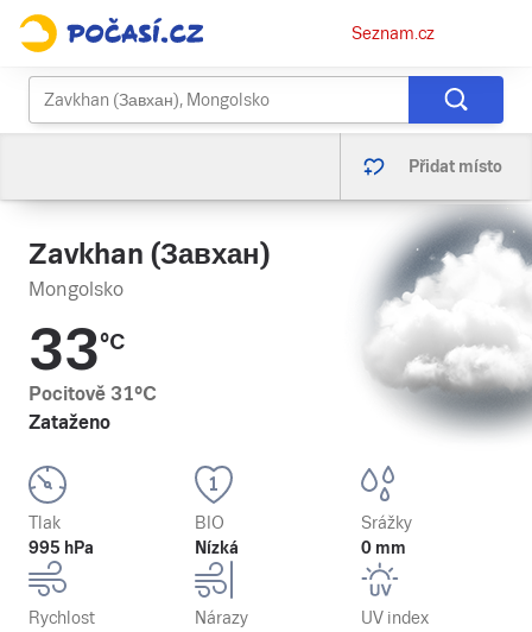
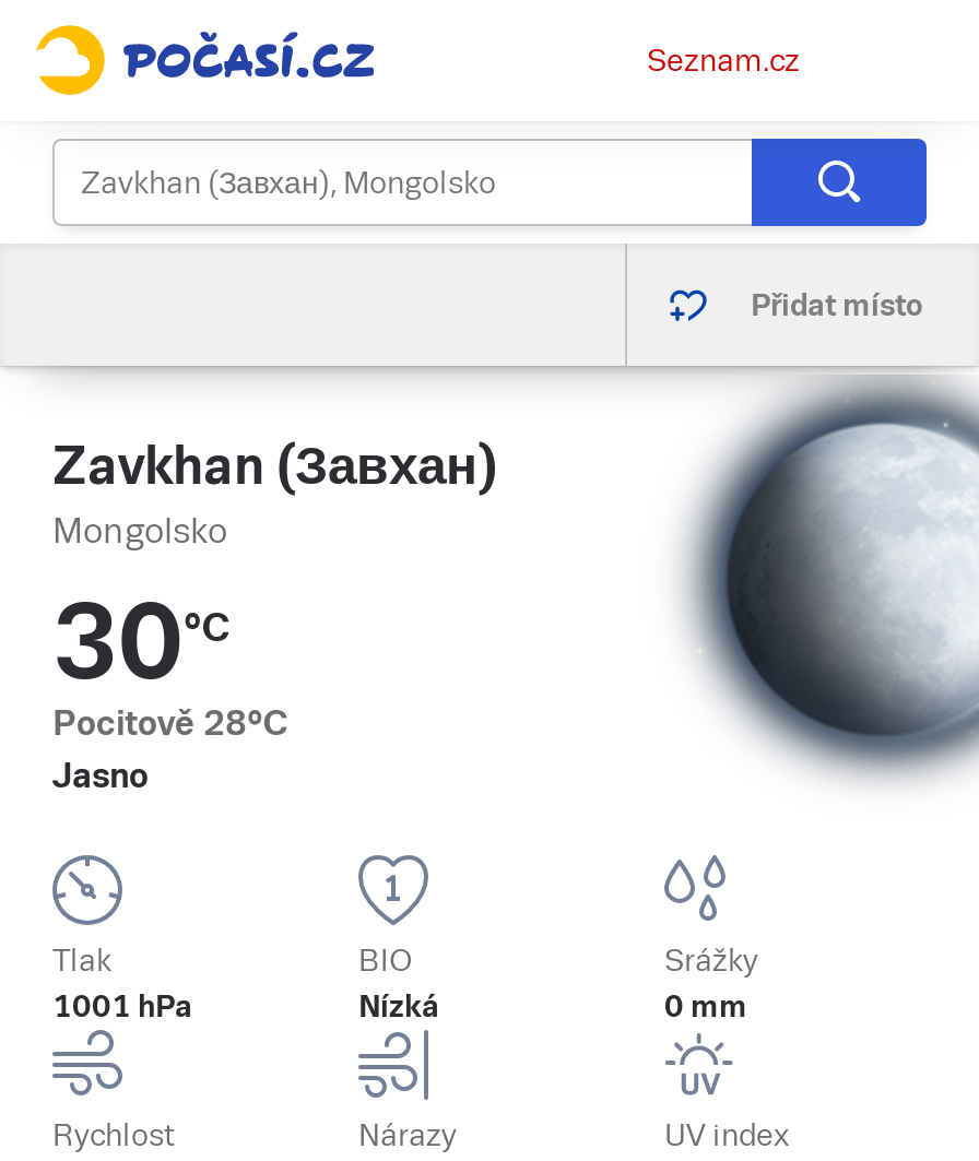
[366,215,528,424] [image] -> [675,392,972,777] [image]
[28,317,157,434] 33°C | Pocitově 31°C | Zataženo -> [52,582,288,796] 30°C | Pocitově 28°C | Jasno
[28,538,94,557] 995 hPa -> [52,988,192,1023] 1001 hPa

